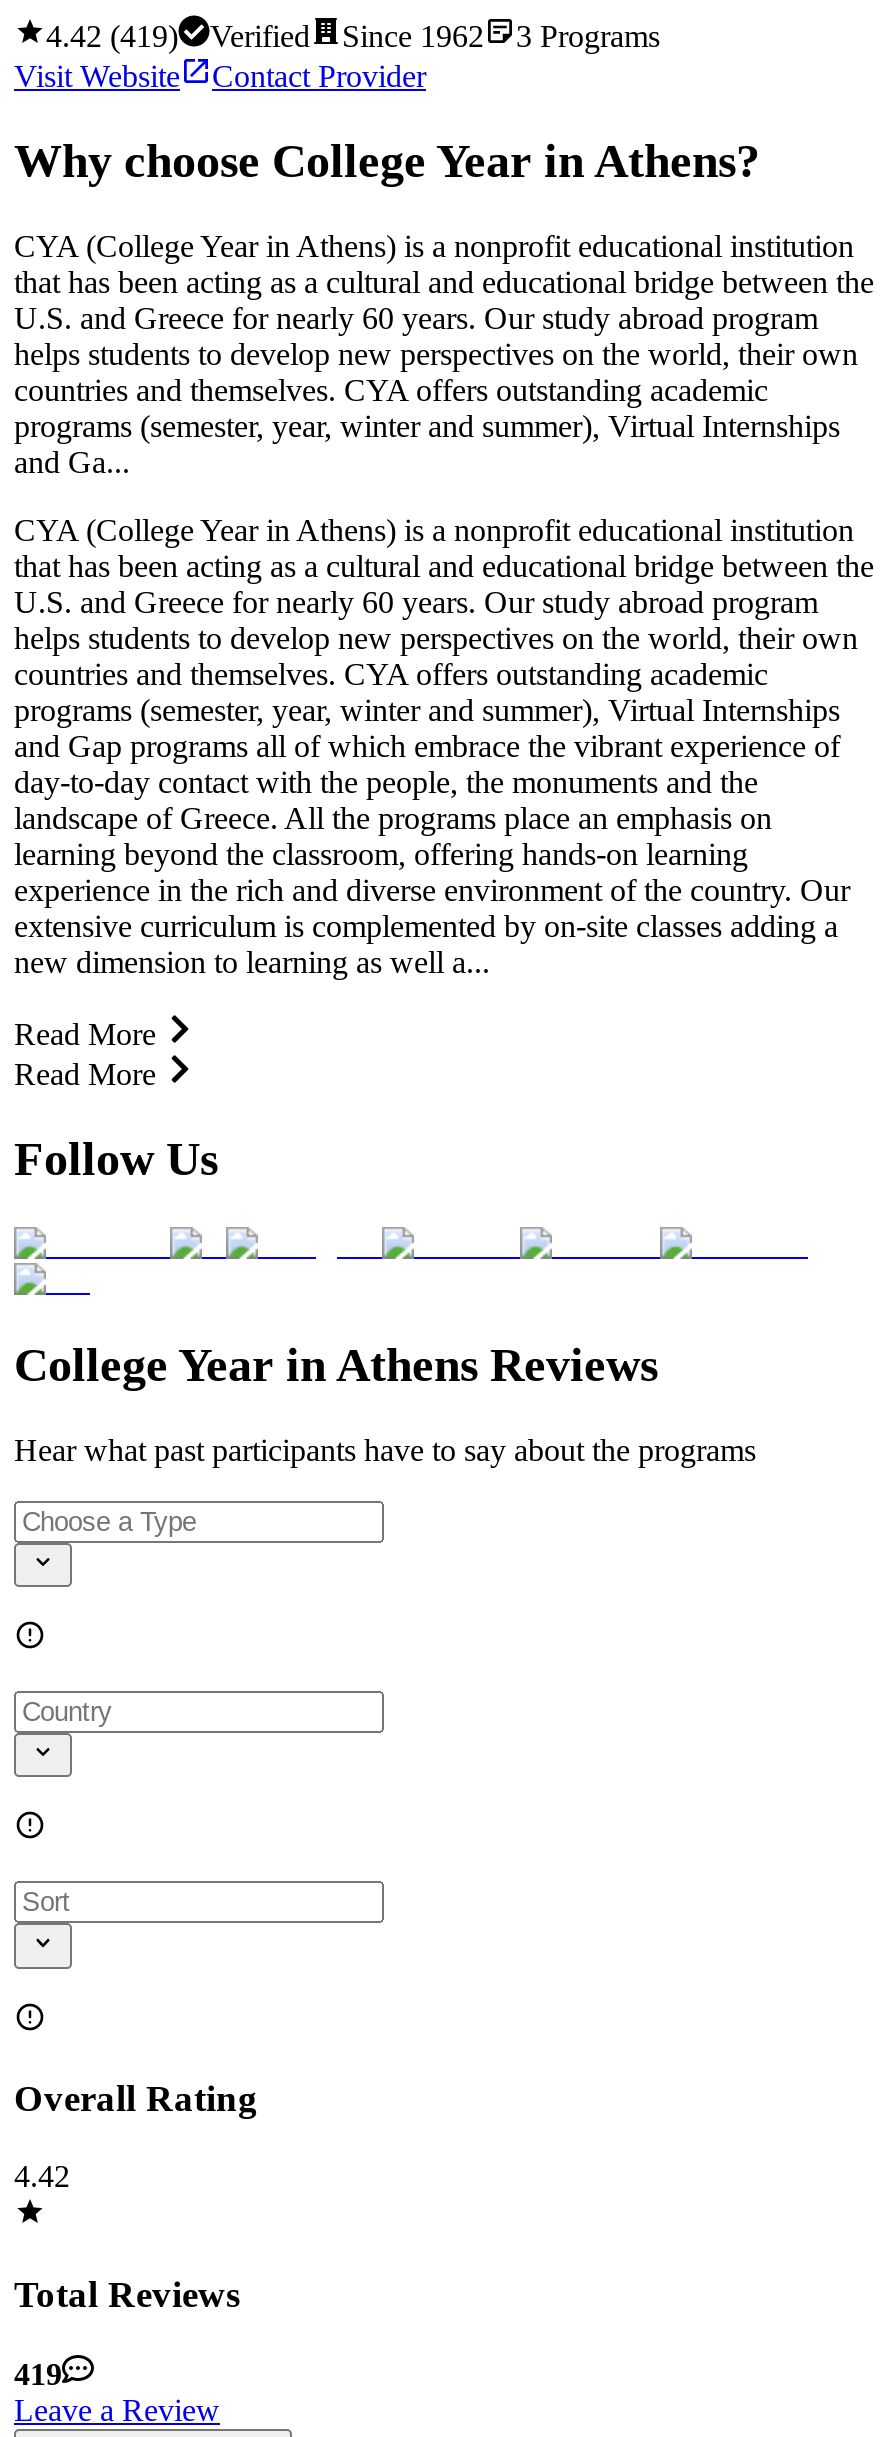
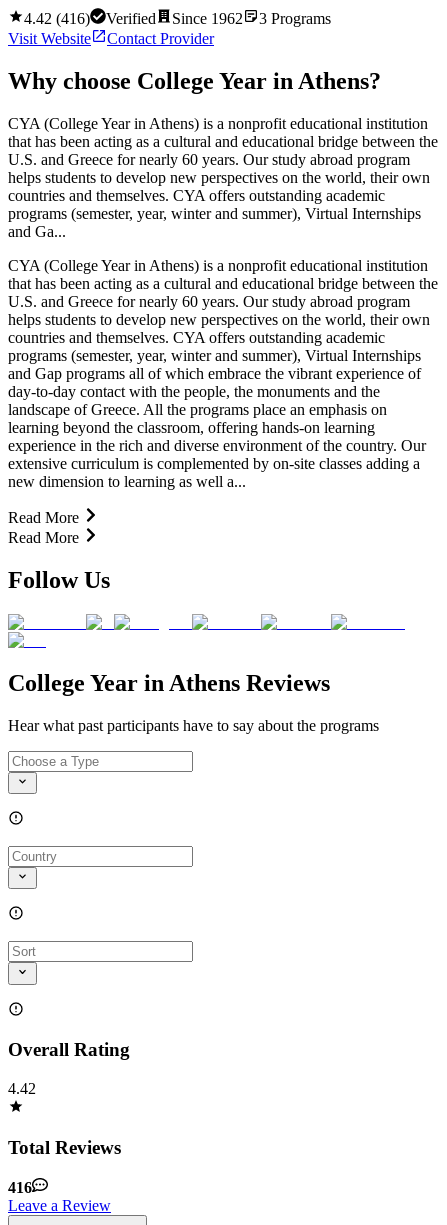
[46,19,660,53] 4.42 (419) Verified Since 1962 3 Programs -> [24,10,331,27] 4.42 (416) Verified Since 1962 3 Programs
[14,2358,62,2392] 419 -> [8,1179,32,1196] 416

